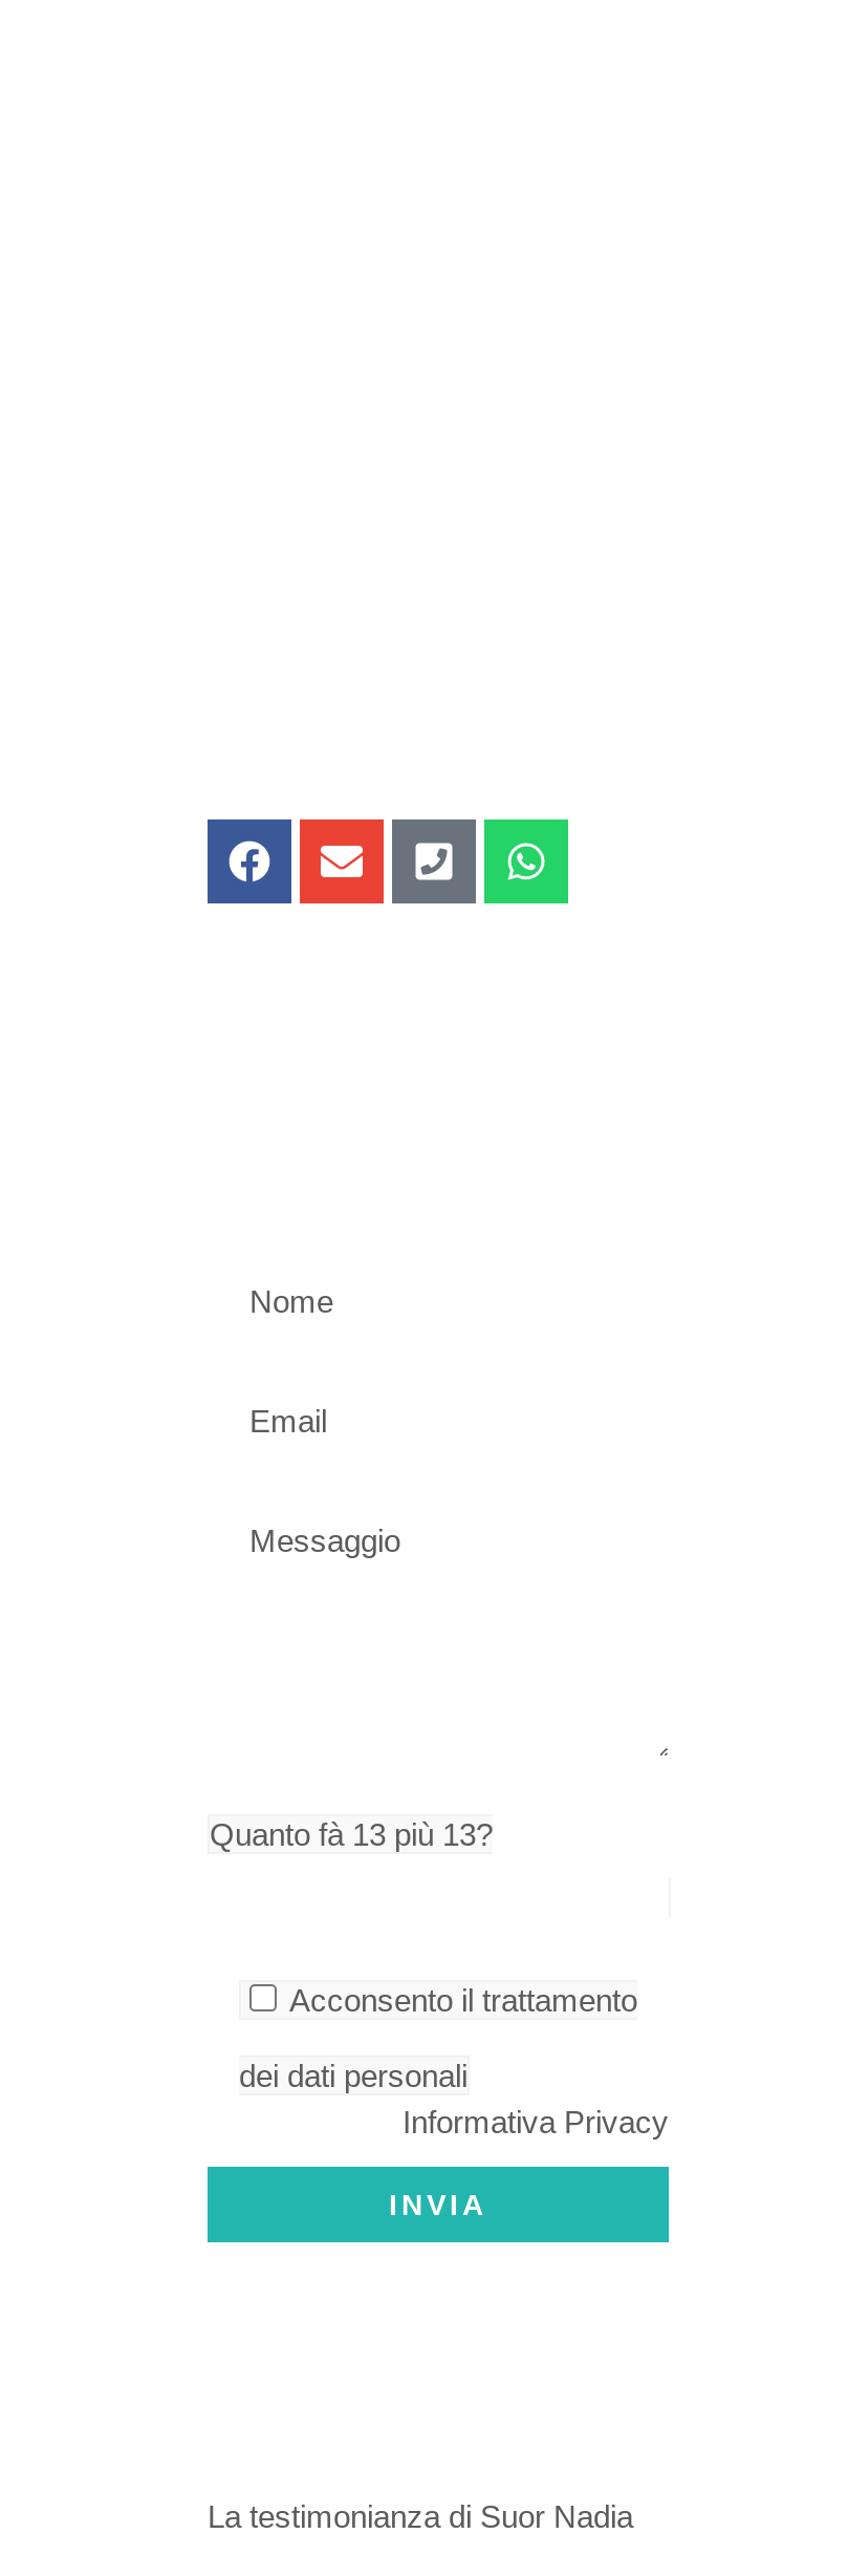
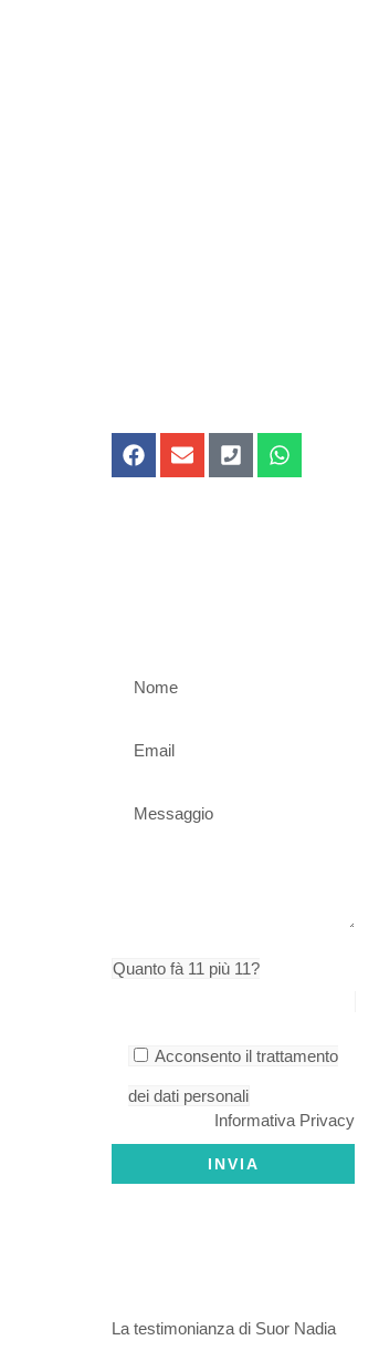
[210,1816,493,1852] Quanto fà 13 più 13? -> [113,959,260,978] Quanto fà 11 più 11?

